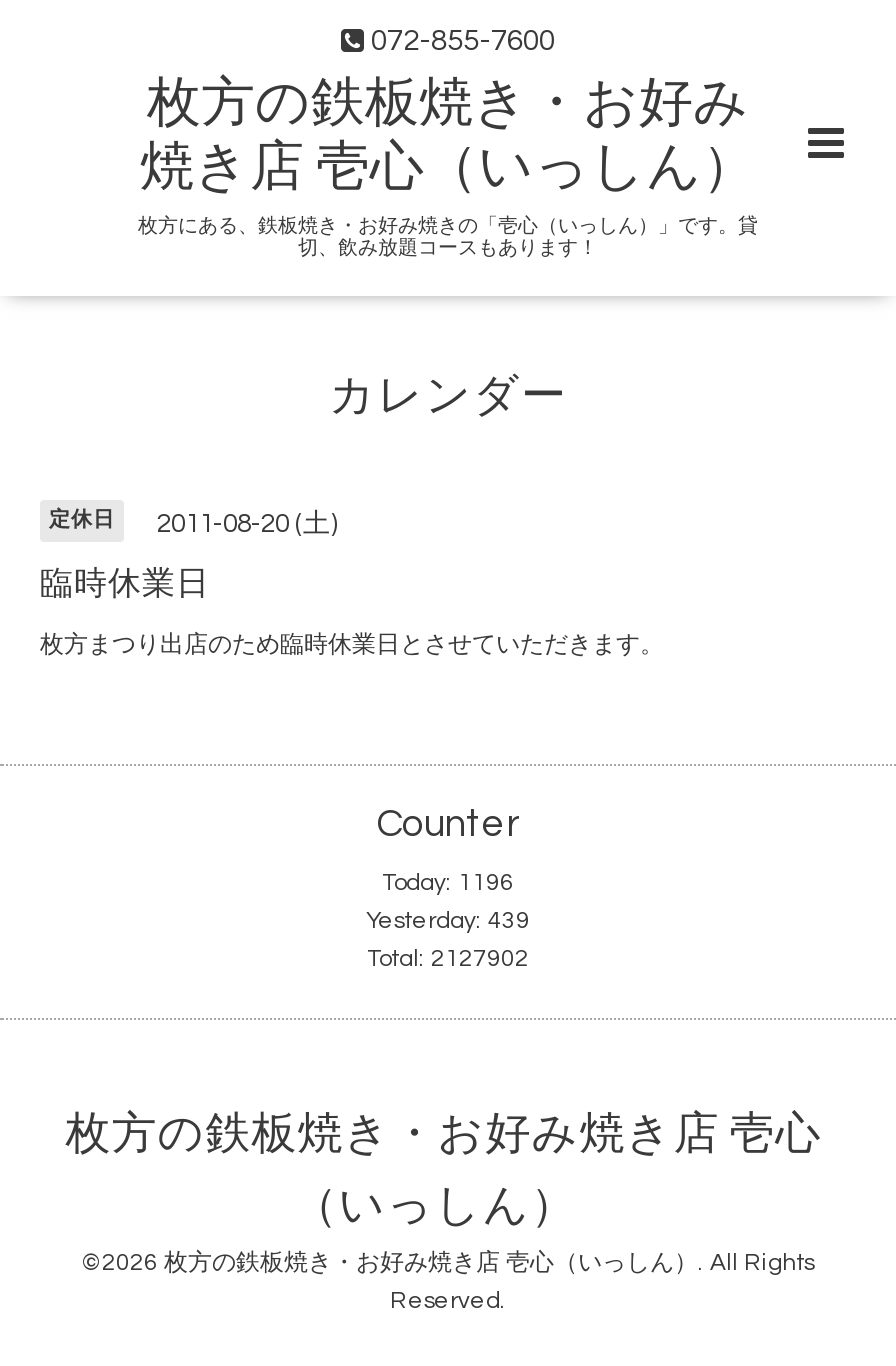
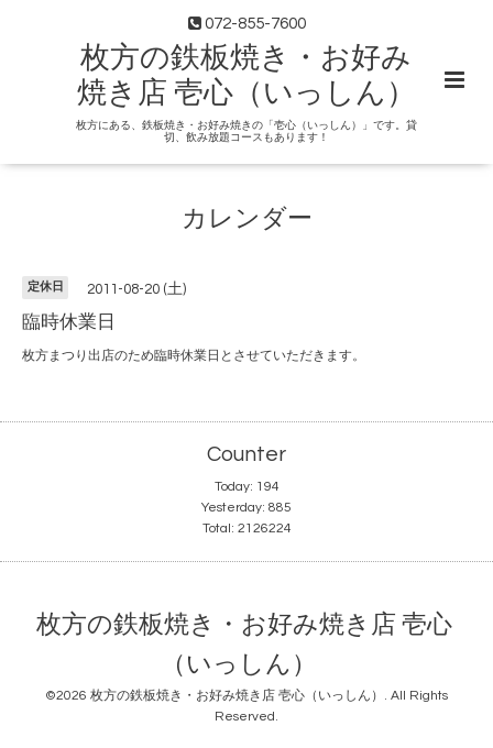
[382,870,514,896] Today: 1196 -> [214,480,279,494] Today: 194
[366,908,530,934] Yesterday: 439 -> [201,501,292,515] Yesterday: 885
[367,946,529,972] Total: 2127902 -> [202,522,291,536] Total: 2126224

